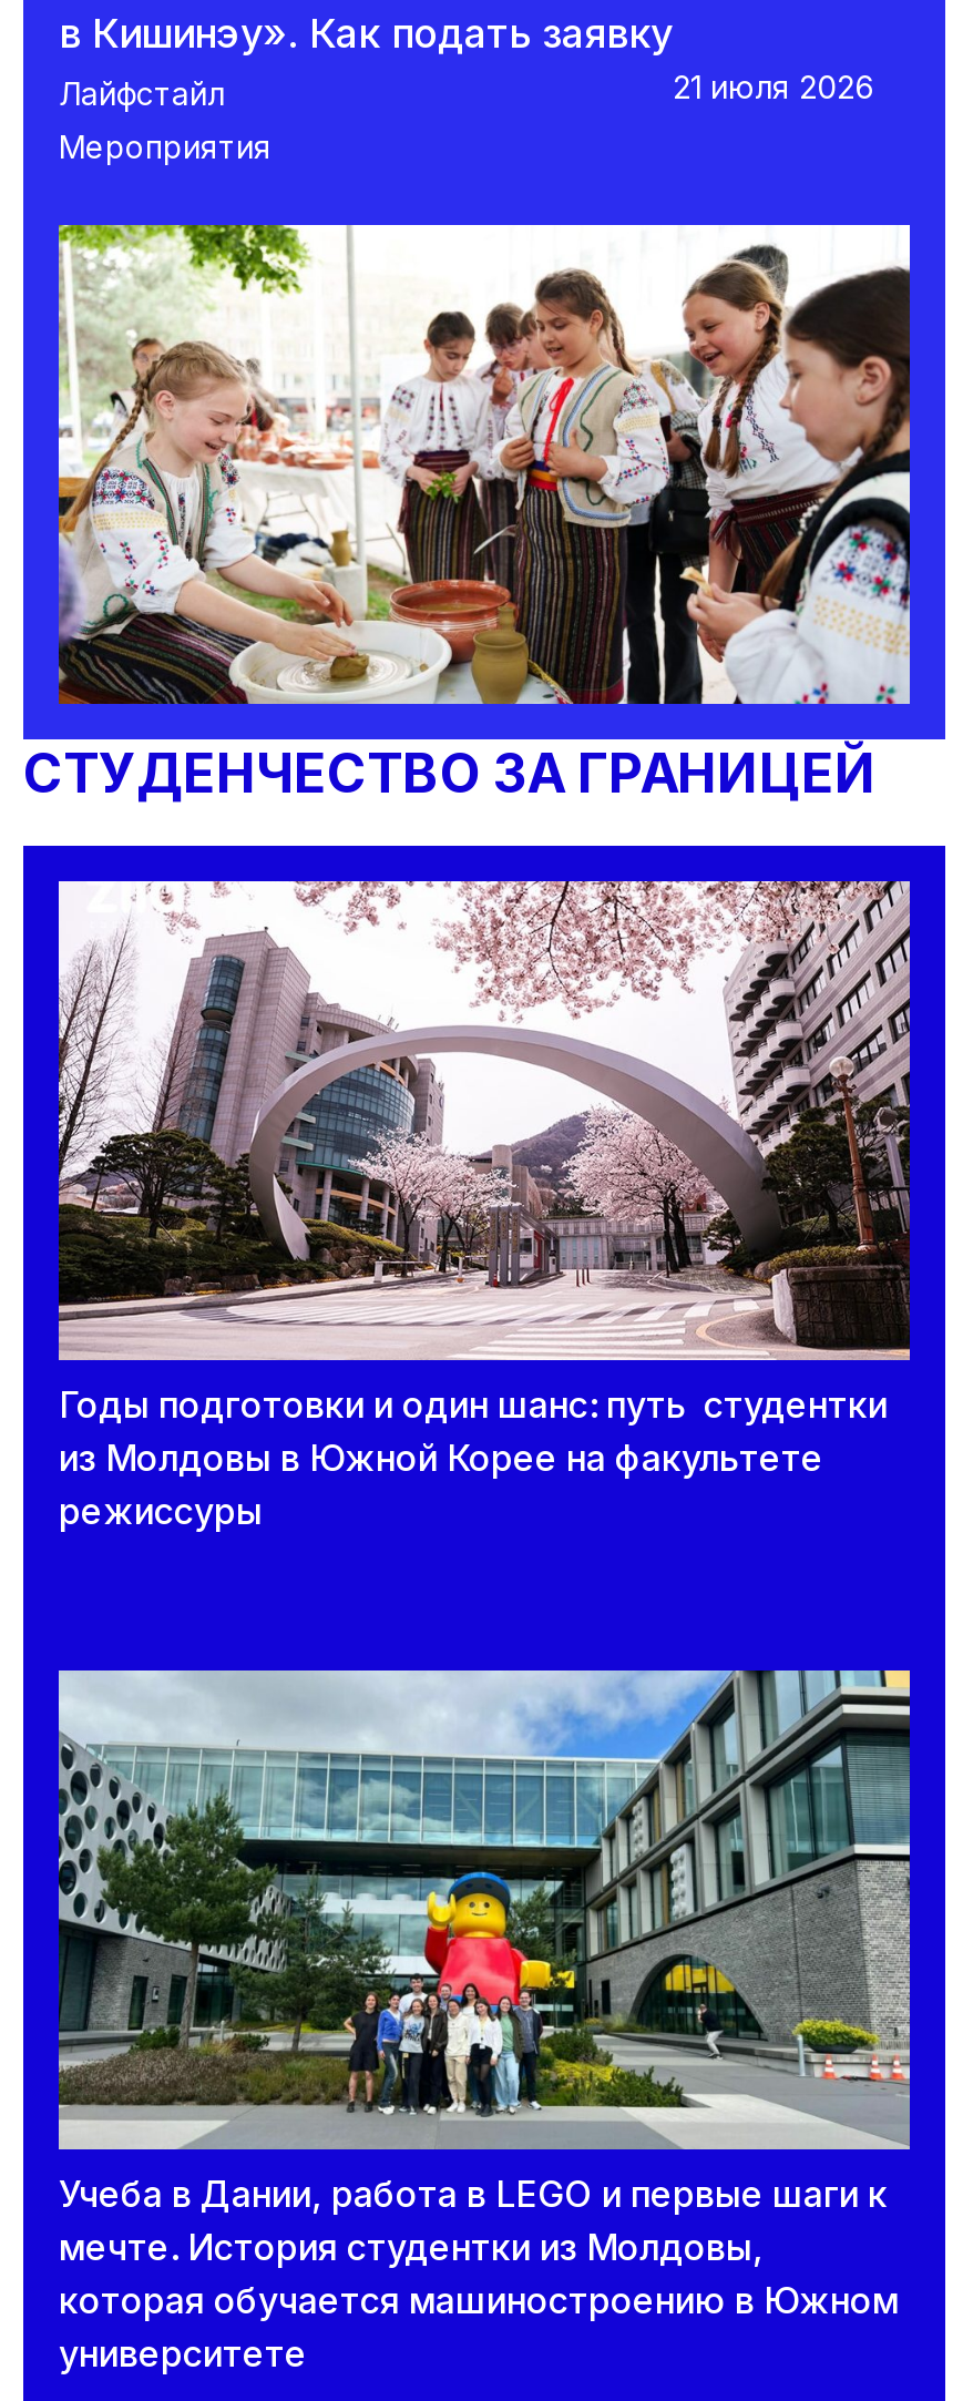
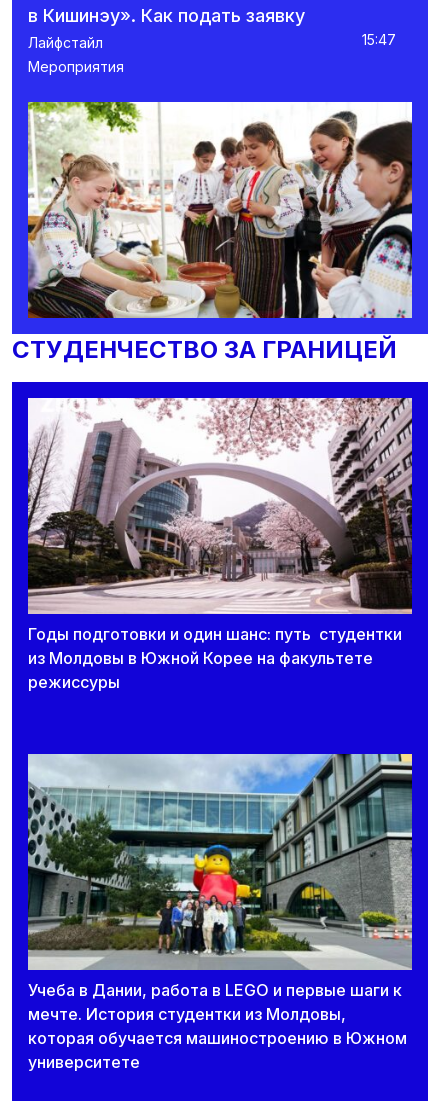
[673,68,874,105] 21 июля 2026 -> [362,31,396,48] 15:47

